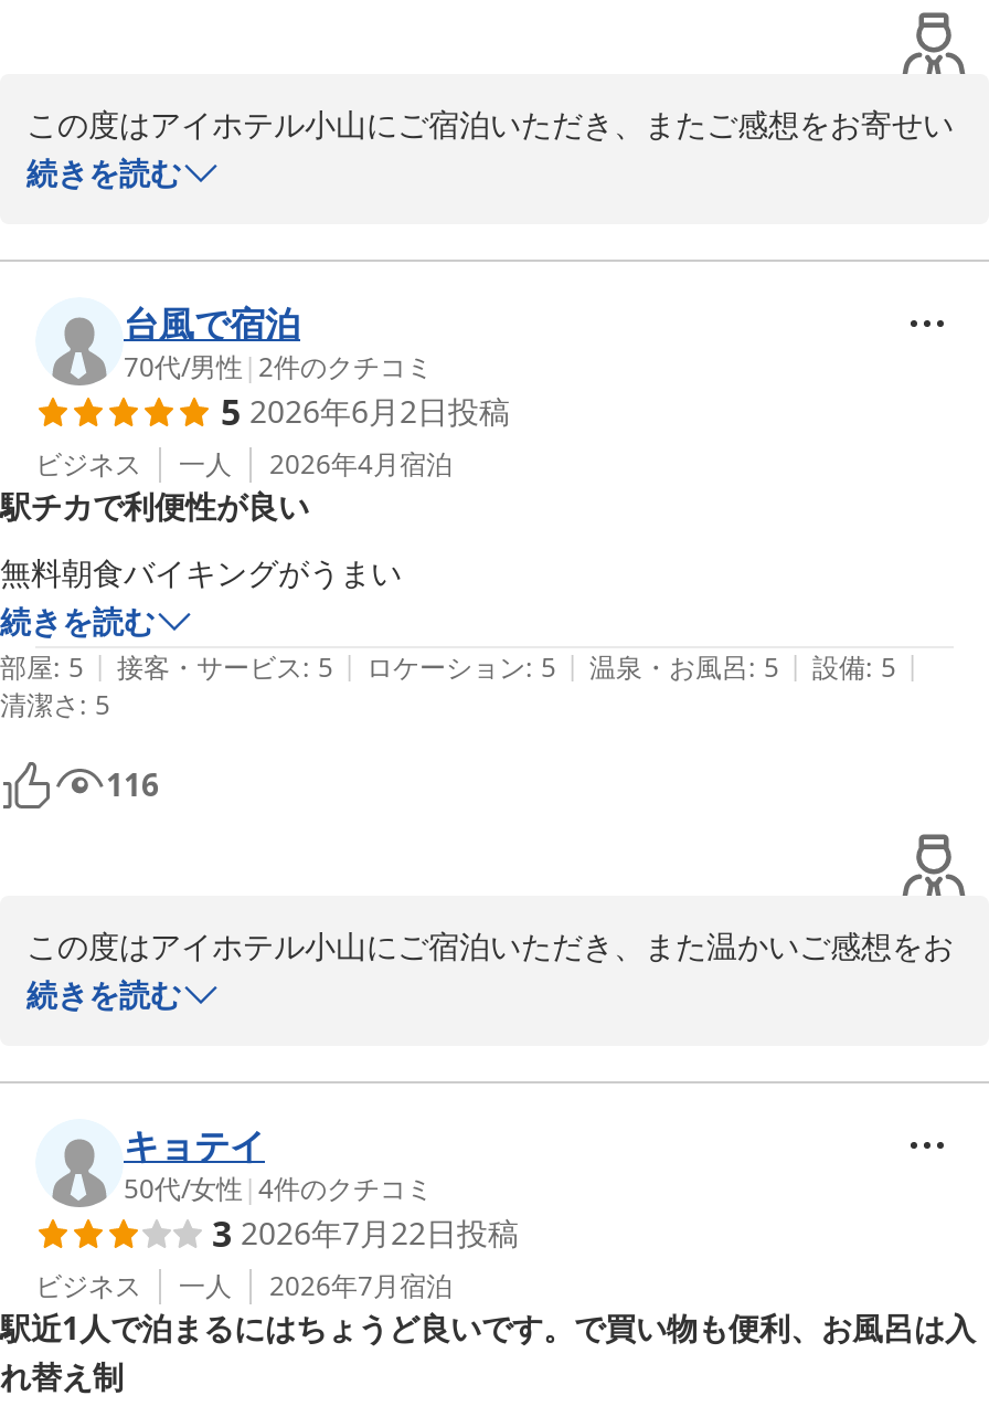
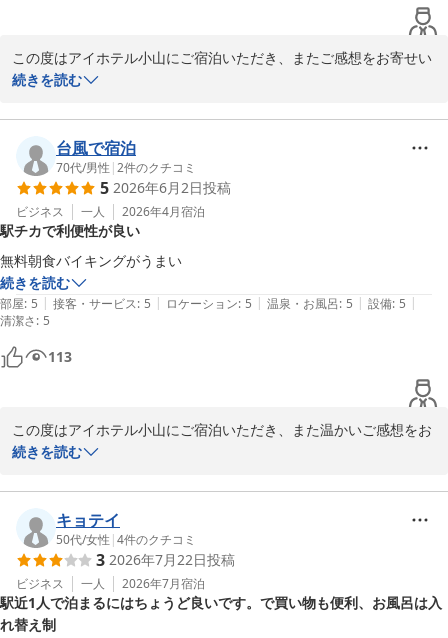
[106,763,159,805] 116 -> [48,347,72,366] 113

